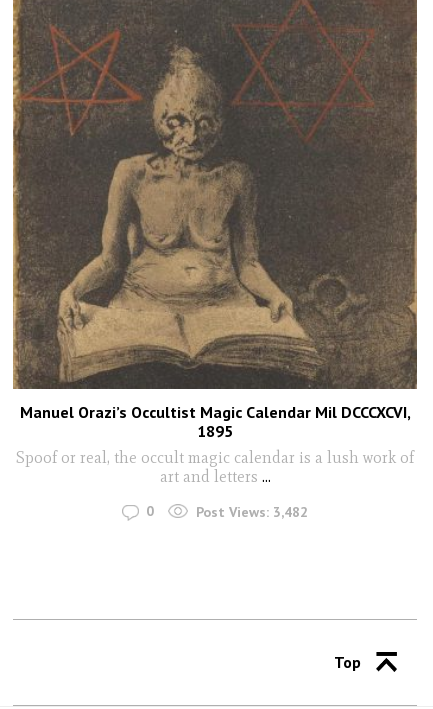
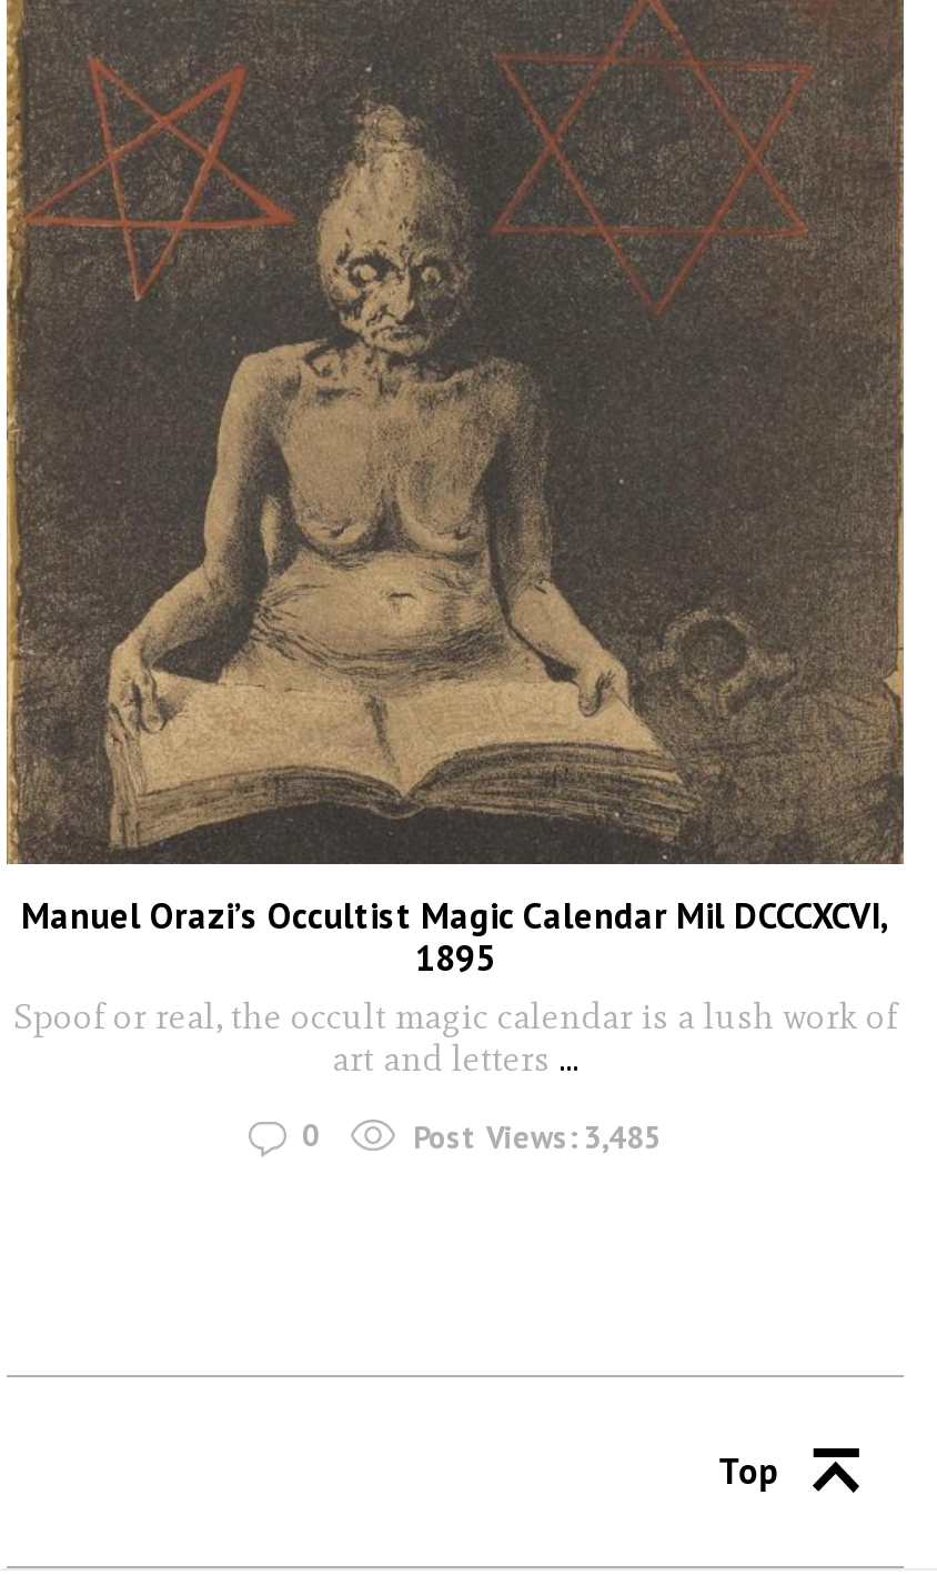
[196,503,308,521] Post Views: 3,482 -> [413,1117,662,1157] Post Views: 3,485

